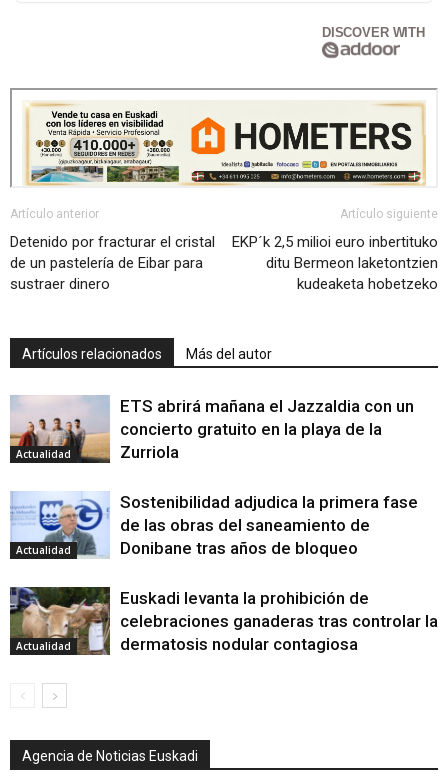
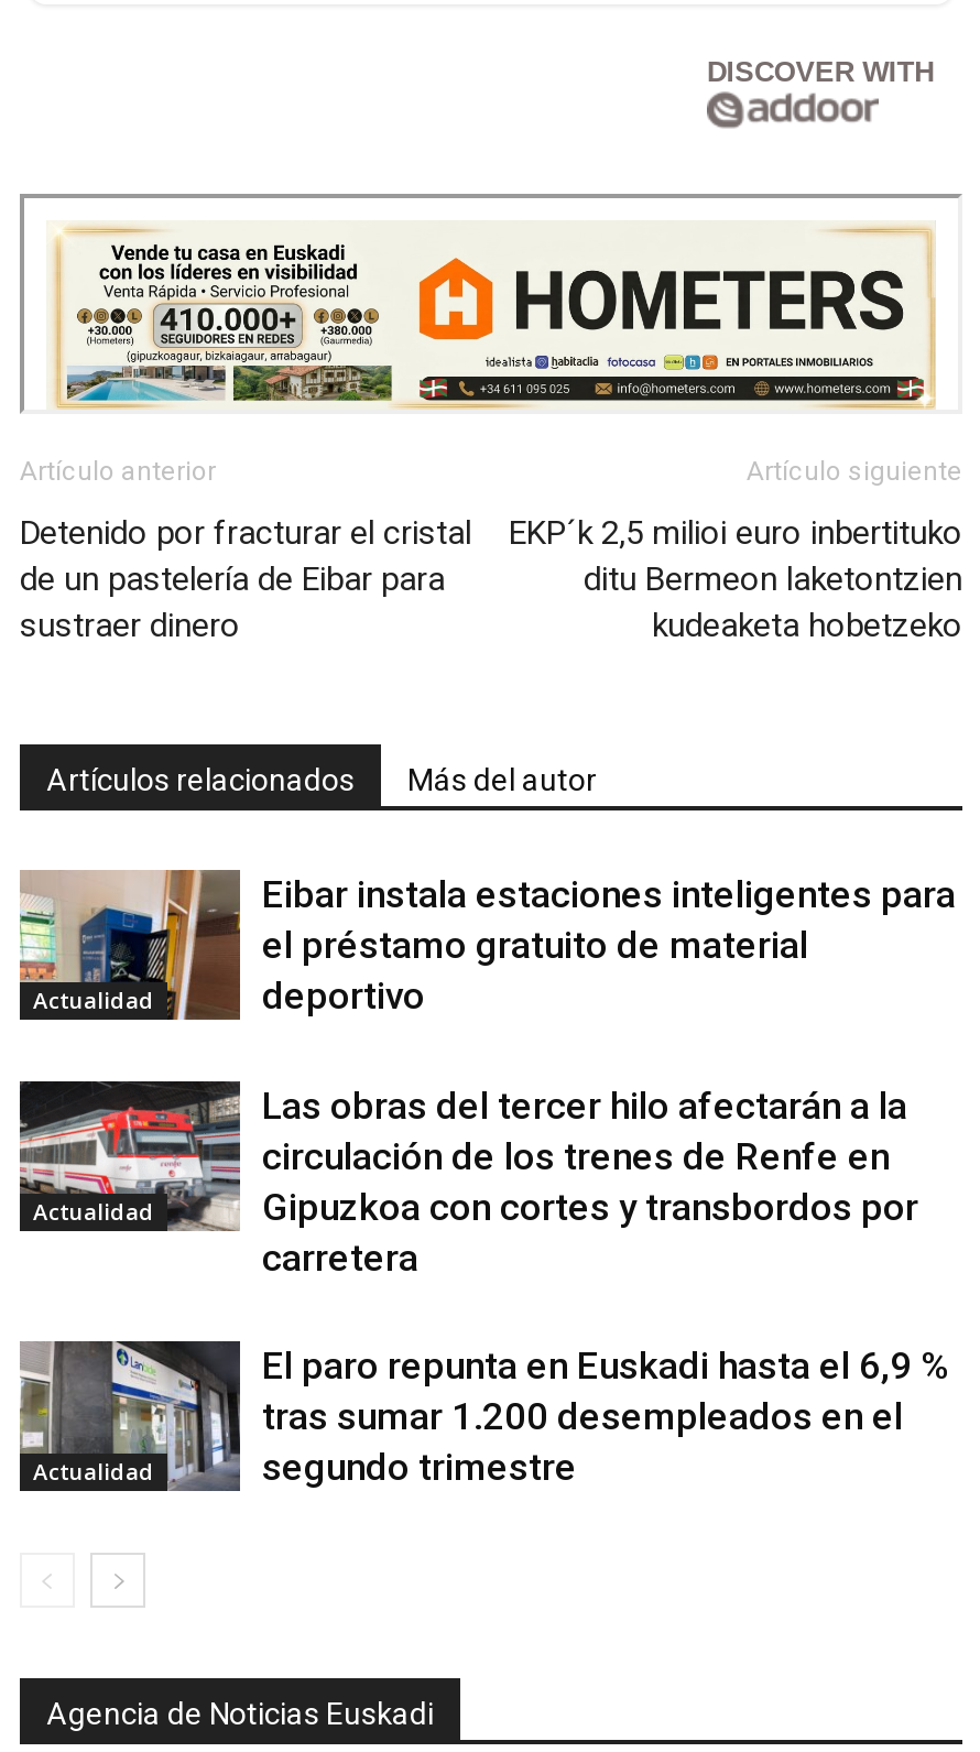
[10,395,414,463] [image] | ETS abrirá mañana el Jazzaldia con un | concierto gratuito en la playa de la | Zurriola -> [20,868,956,1022] [image] | Eibar instala estaciones inteligentes para | el préstamo gratuito de material | deportivo
[10,491,418,558] [image] | Sostenibilidad adjudica la primera fase | de las obras del saneamiento de | Donibane tras años de bloqueo -> [18,1079,918,1278] [image] | Las obras del tercer hilo afectarán a la | circulación de los trenes de Renfe en | Gipuzkoa con cortes y transbordos por | carretera
[10,587,438,655] [image] | Euskadi levanta la prohibición de | celebraciones ganaderas tras controlar la | dermatosis nodular contagiosa -> [20,1341,949,1491] [image] | El paro repunta en Euskadi hasta el 6,9 % | tras sumar 1.200 desempleados en el | segundo trimestre

